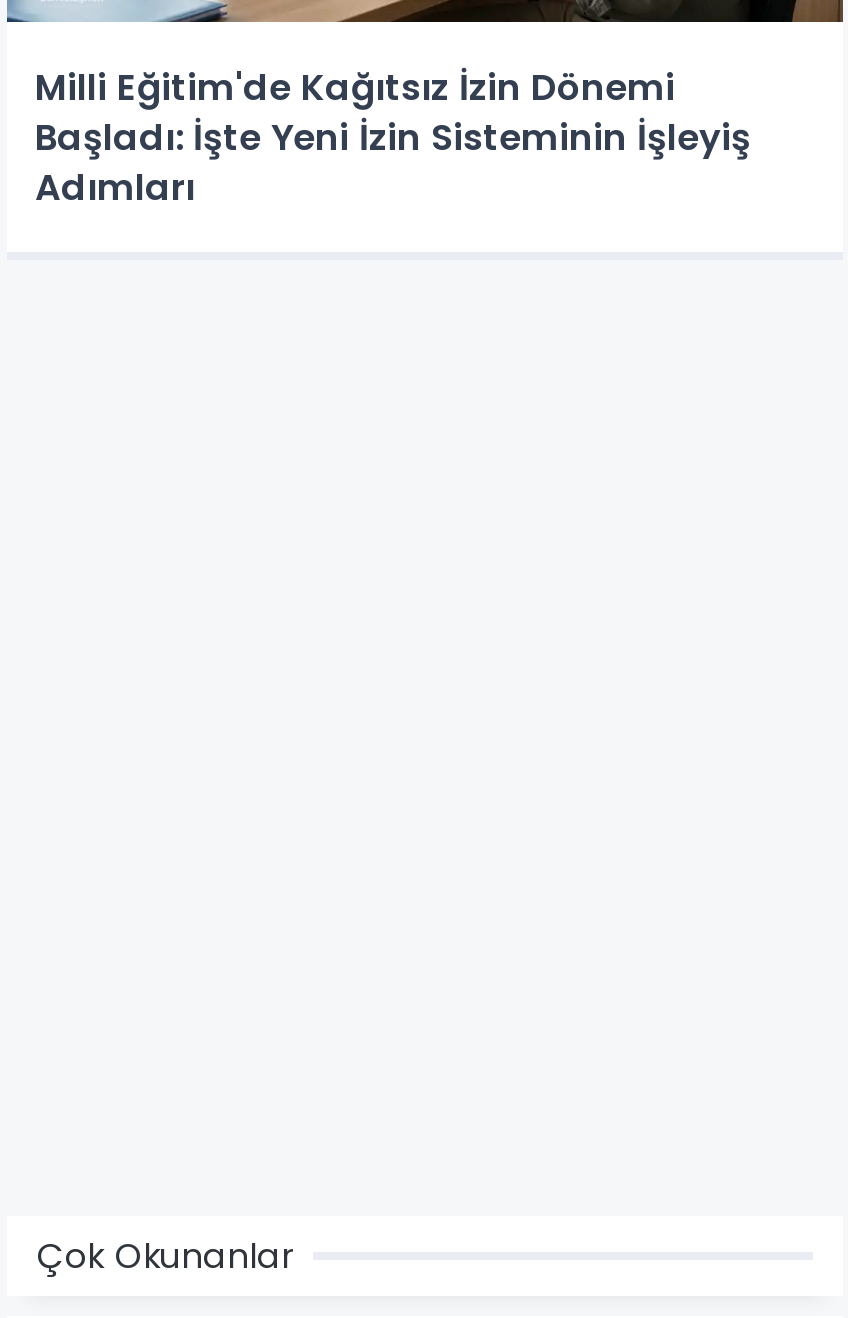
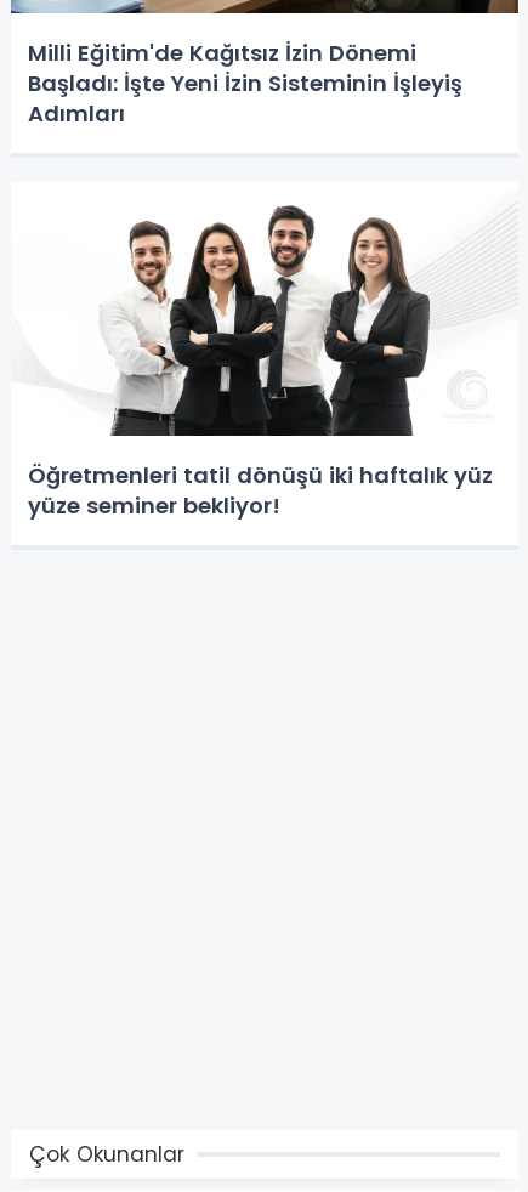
none -> [28,205,493,521] [image] | Öğretmenleri tatil dönüşü iki haftalık yüz | yüze seminer bekliyor!

